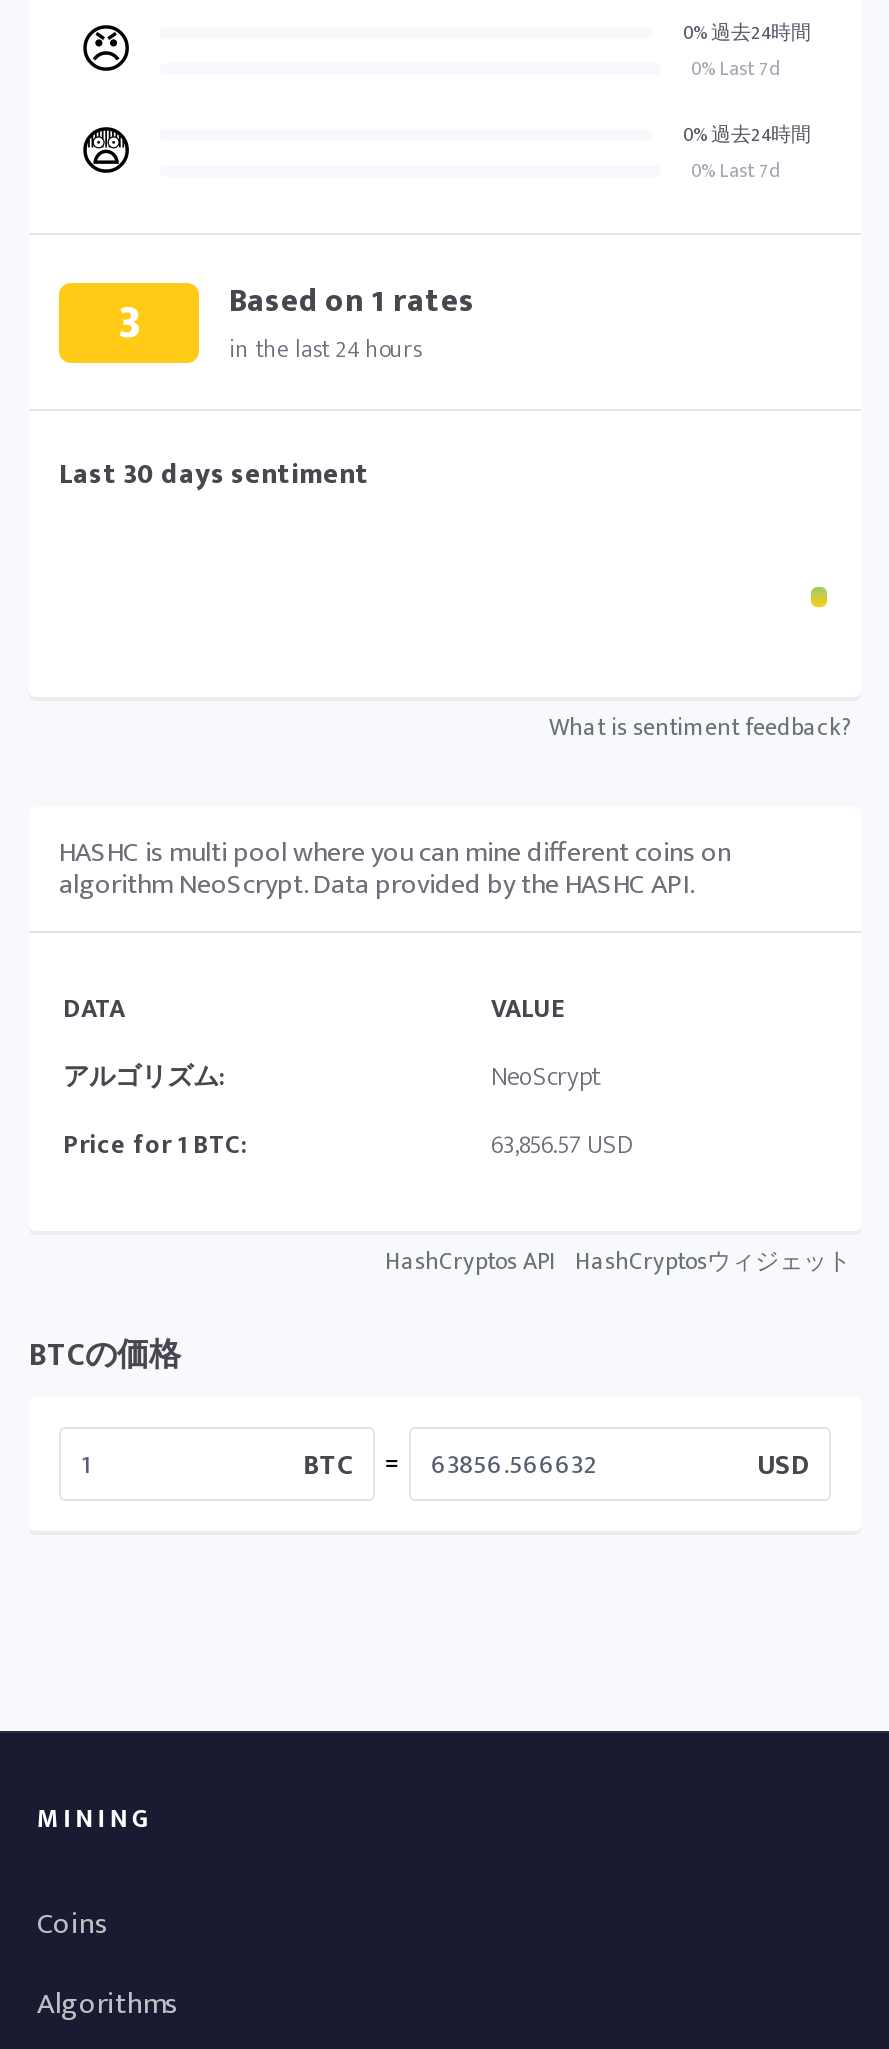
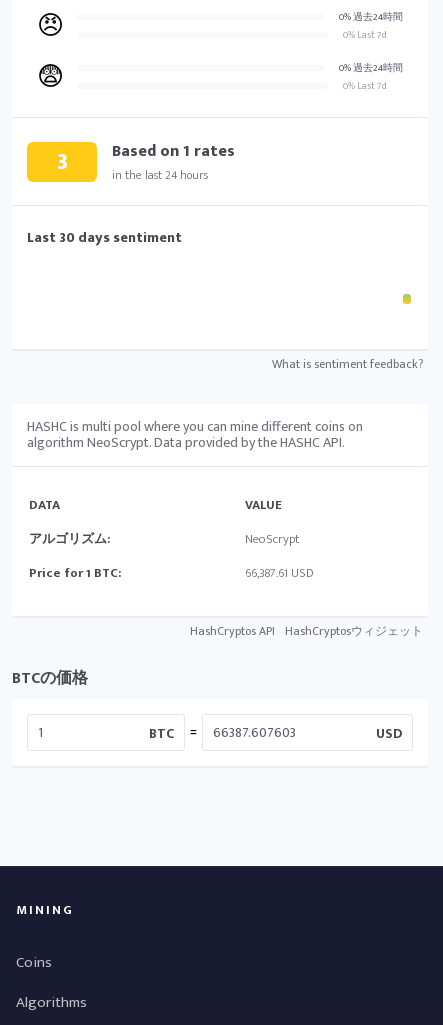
[491,1123,633,1167] 63,856.57 USD -> [245,562,314,584] 66,387.61 USD

